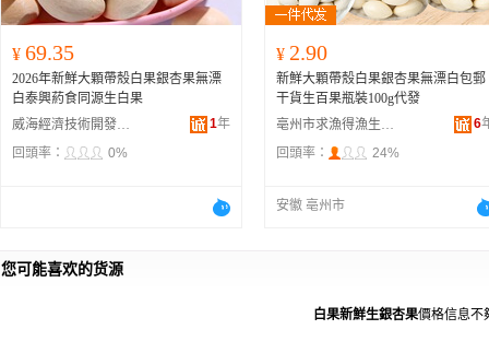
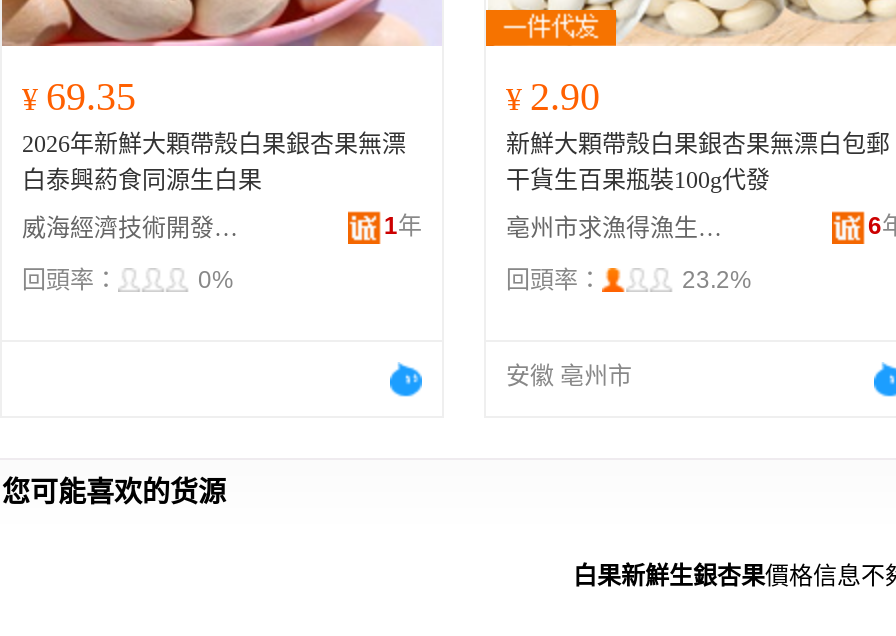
[372,145,399,161] 24% -> [682,266,752,294] 23.2%

